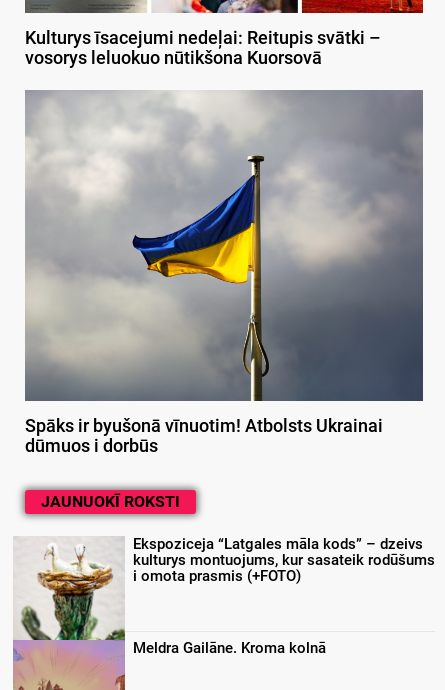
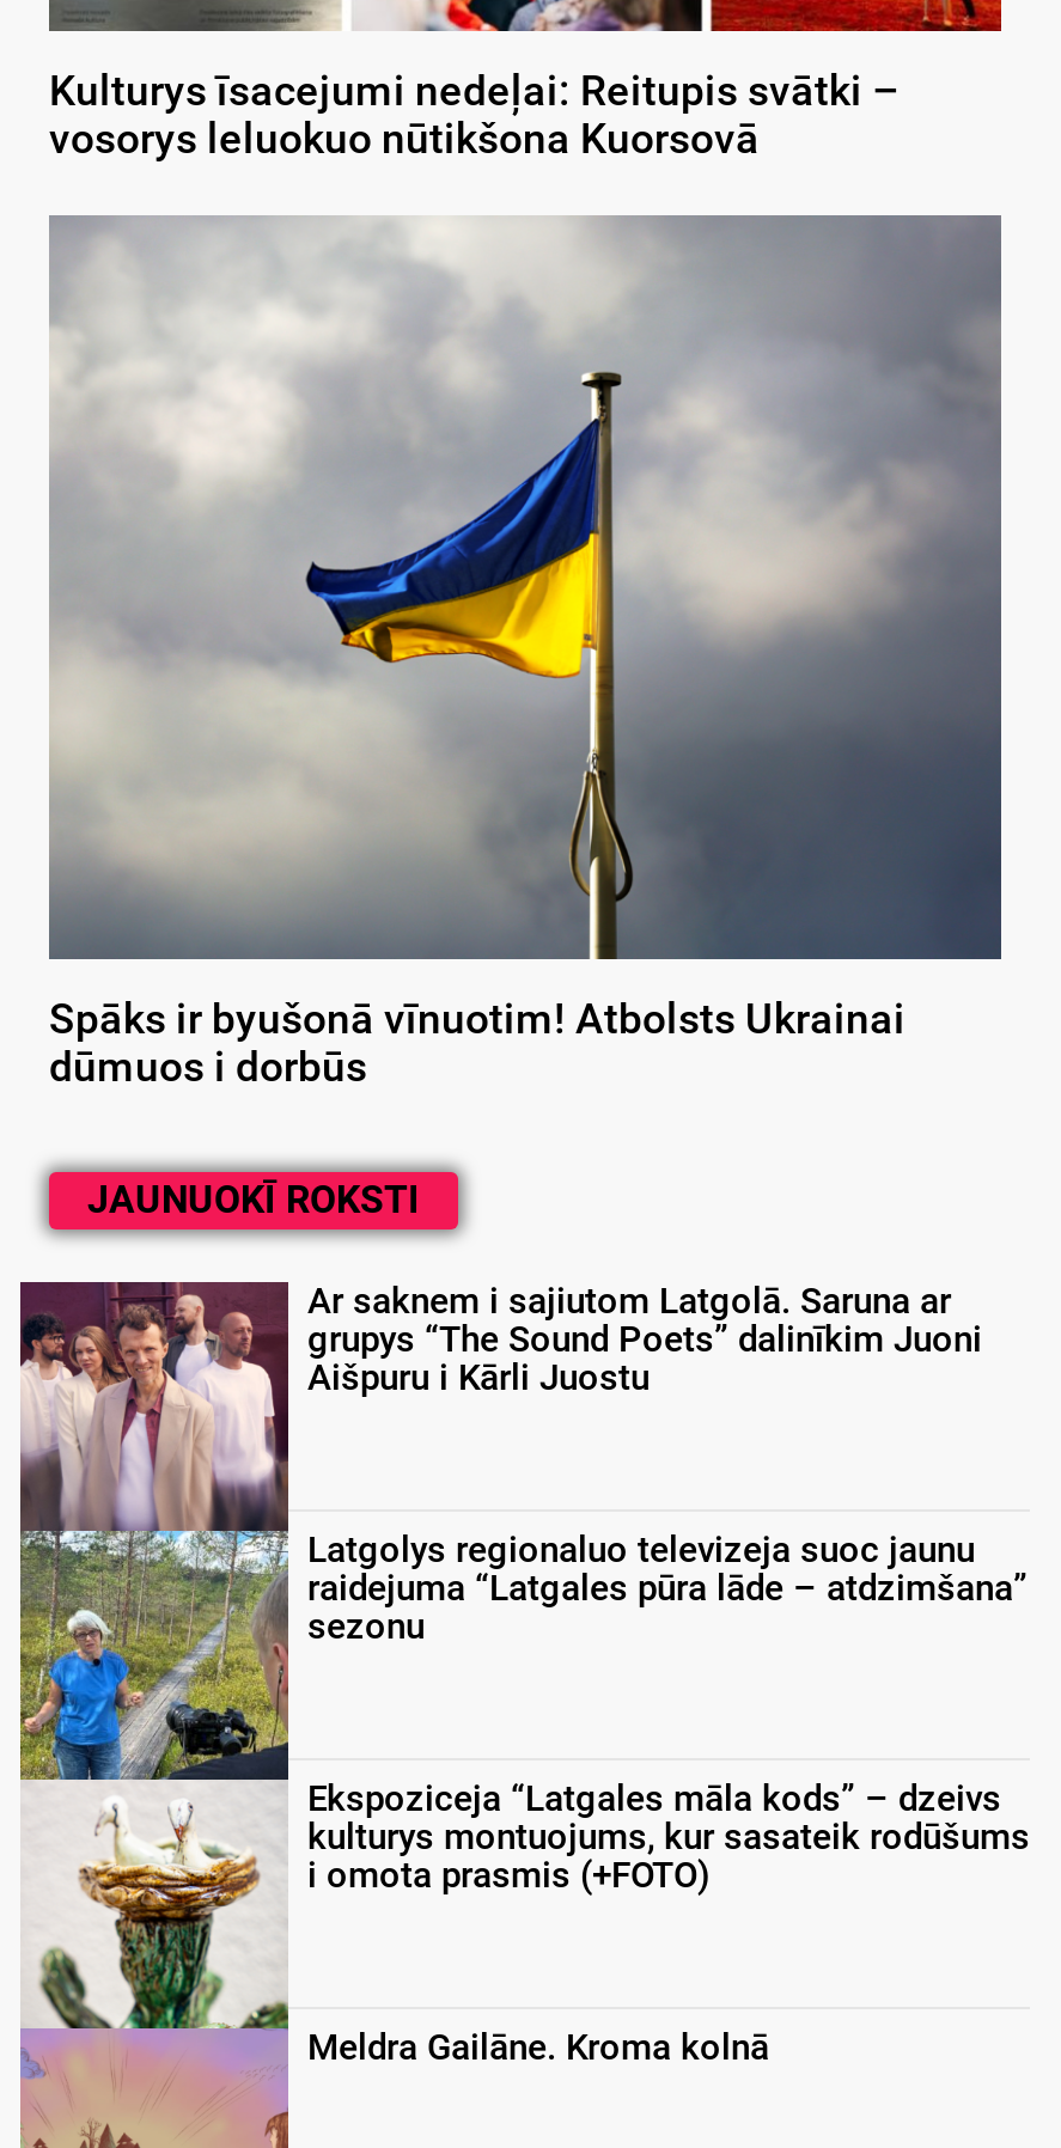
none -> [18,1279,982,1782] [image] | Ar saknem i sajiutom Latgolā. Saruna ar | grupys “The Sound Poets” dalinīkim Juoni | Aišpuru i Kārli Juostu
none -> [307,1528,1028,1647] Latgolys regionaluo televizeja suoc jaunu | raidejuma “Latgales pūra lāde – atdzimšana” | sezonu

